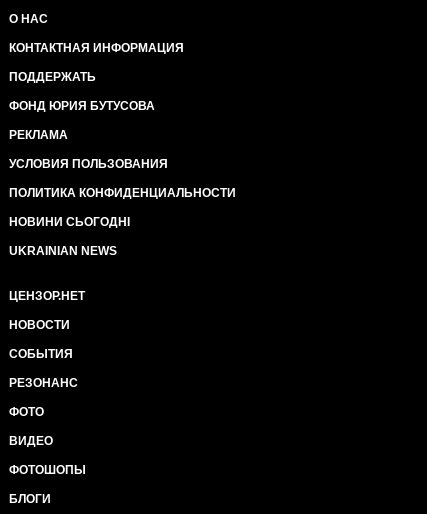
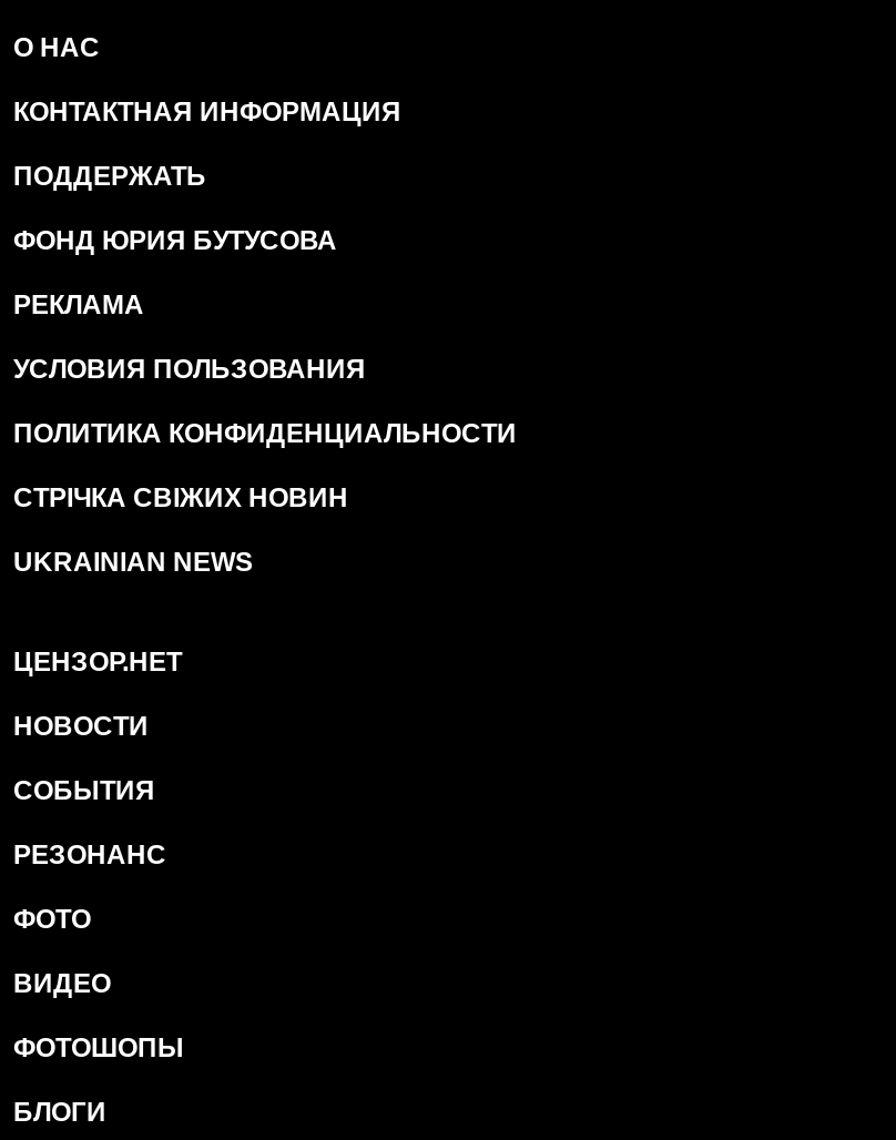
[9,215,130,229] НОВИНИ СЬОГОДНІ -> [13,482,348,513] СТРІЧКА СВІЖИХ НОВИН

